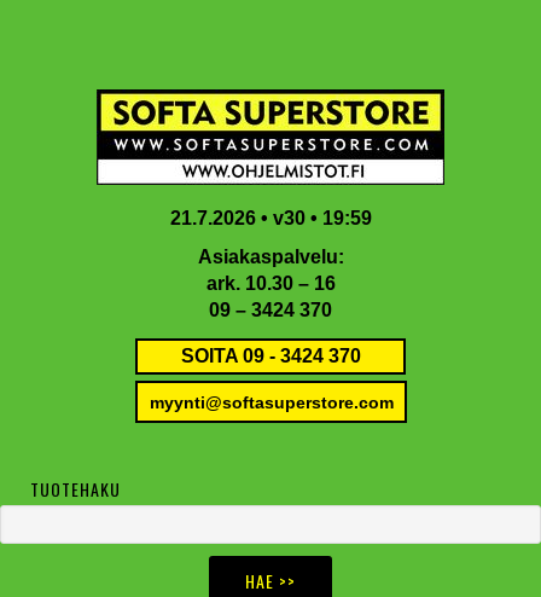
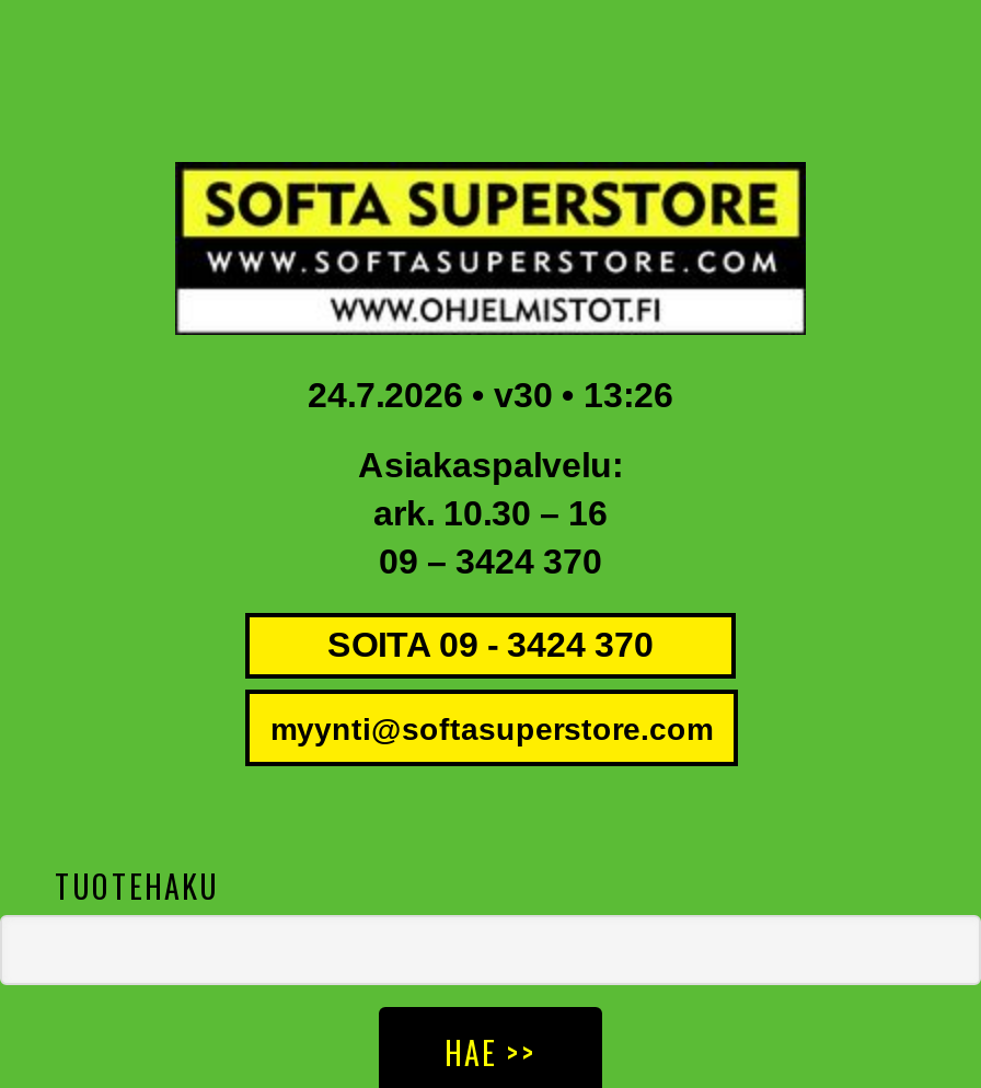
[170,208,371,228] 21.7.2026 • v30 • 19:59 -> [308,377,673,414] 24.7.2026 • v30 • 13:26

